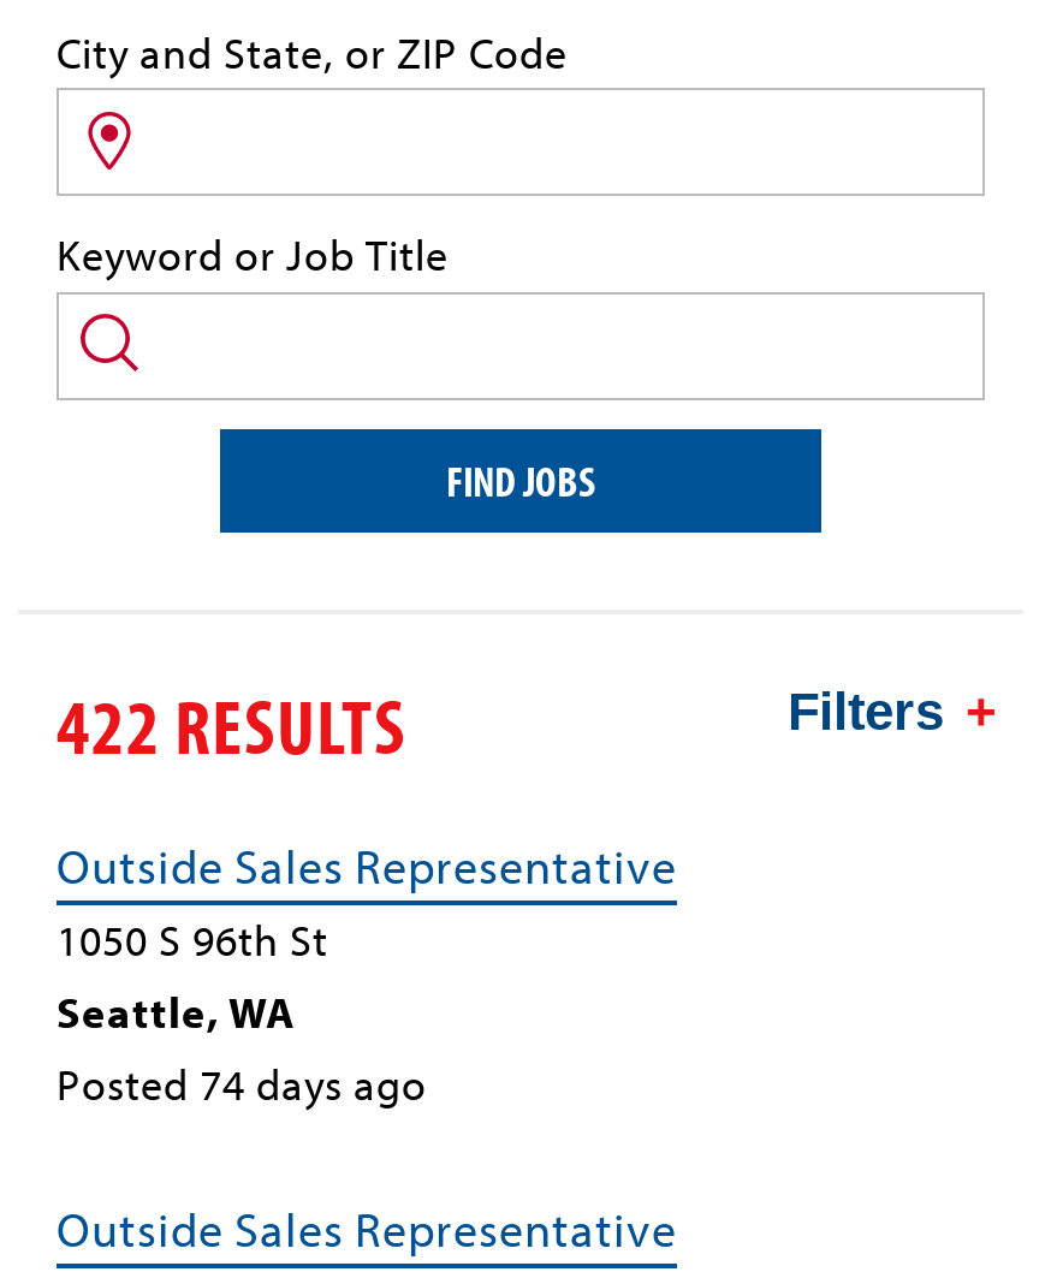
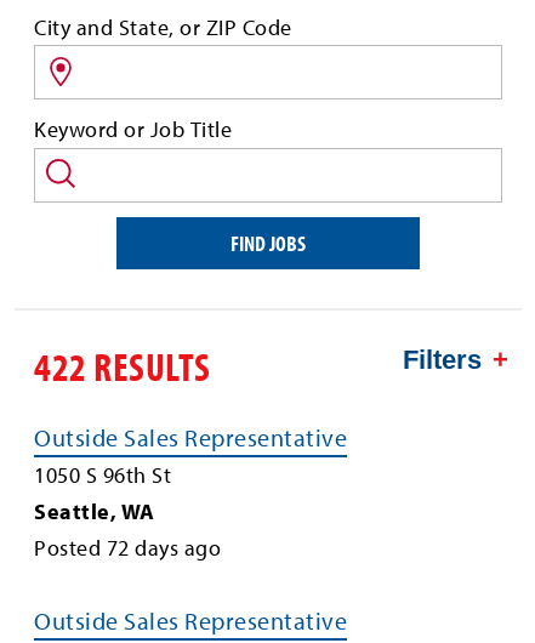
[57,1057,427,1112] Posted 74 days ago -> [34,534,221,562] Posted 72 days ago

